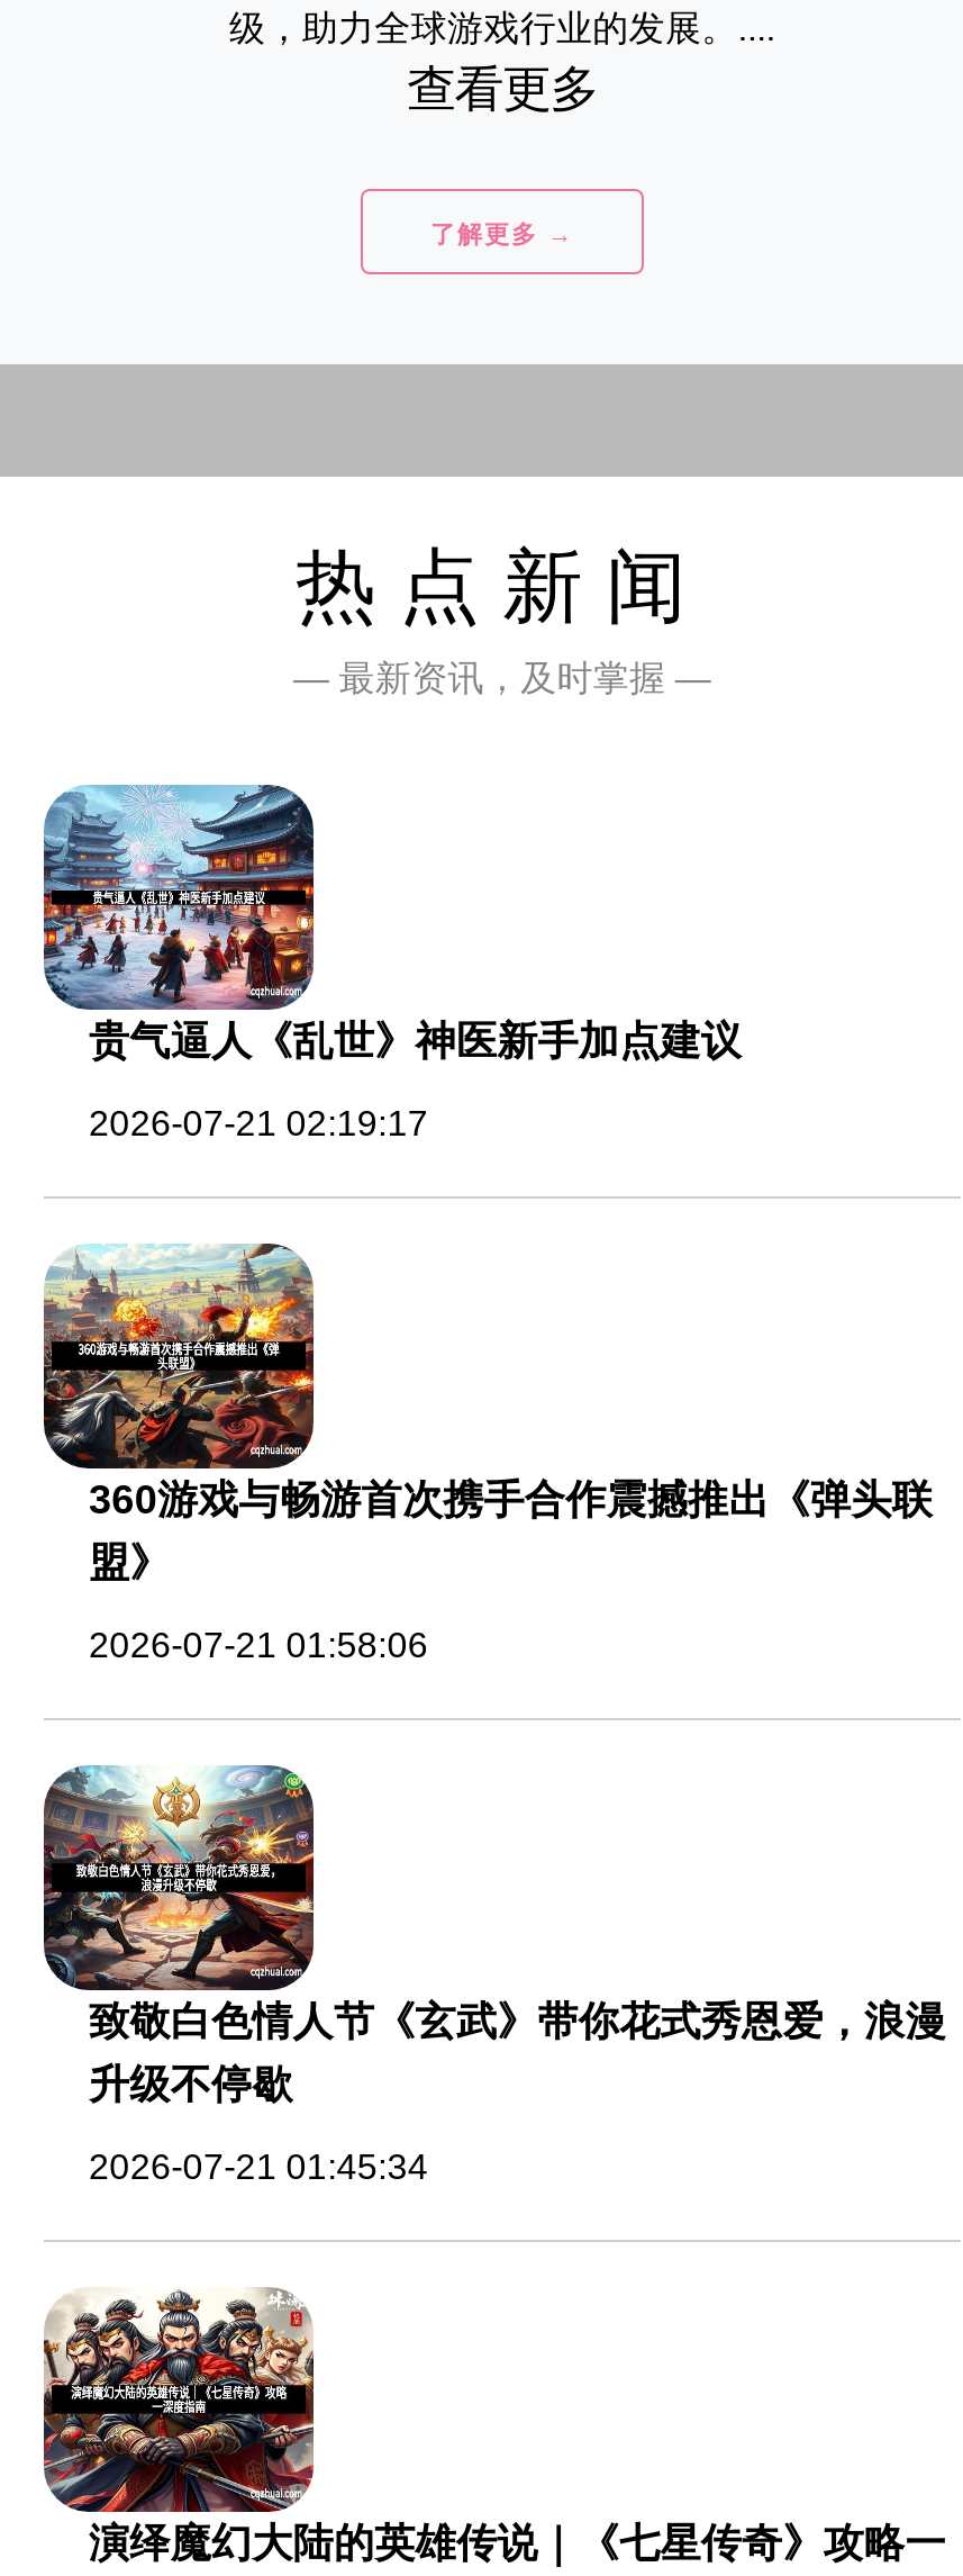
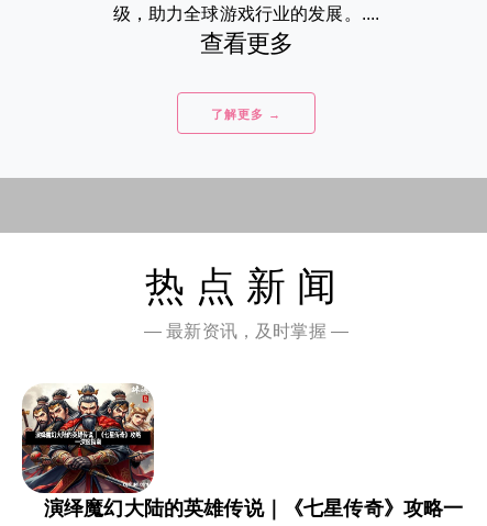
[42,783,742,1142] [image] | 贵气逼人《乱世》神医新手加点建议 | 2026-07-21 02:19:17 -> none
[42,1241,933,1664] [image] | 360游戏与畅游首次携手合作震撼推出《弹头联 | 盟》 | 2026-07-21 01:58:06 -> none
[42,1763,946,2186] [image] | 致敬白色情人节《玄武》带你花式秀恩爱，浪漫 | 升级不停歇 | 2026-07-21 01:45:34 -> none

